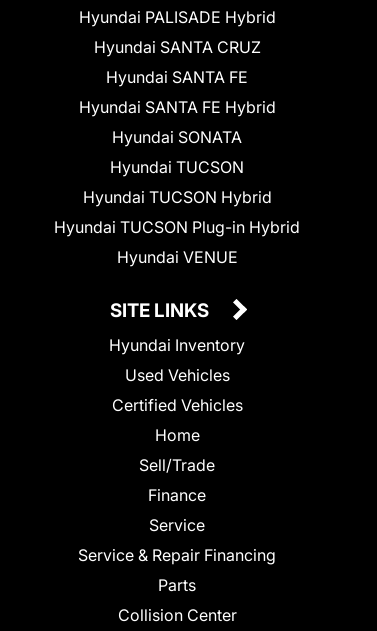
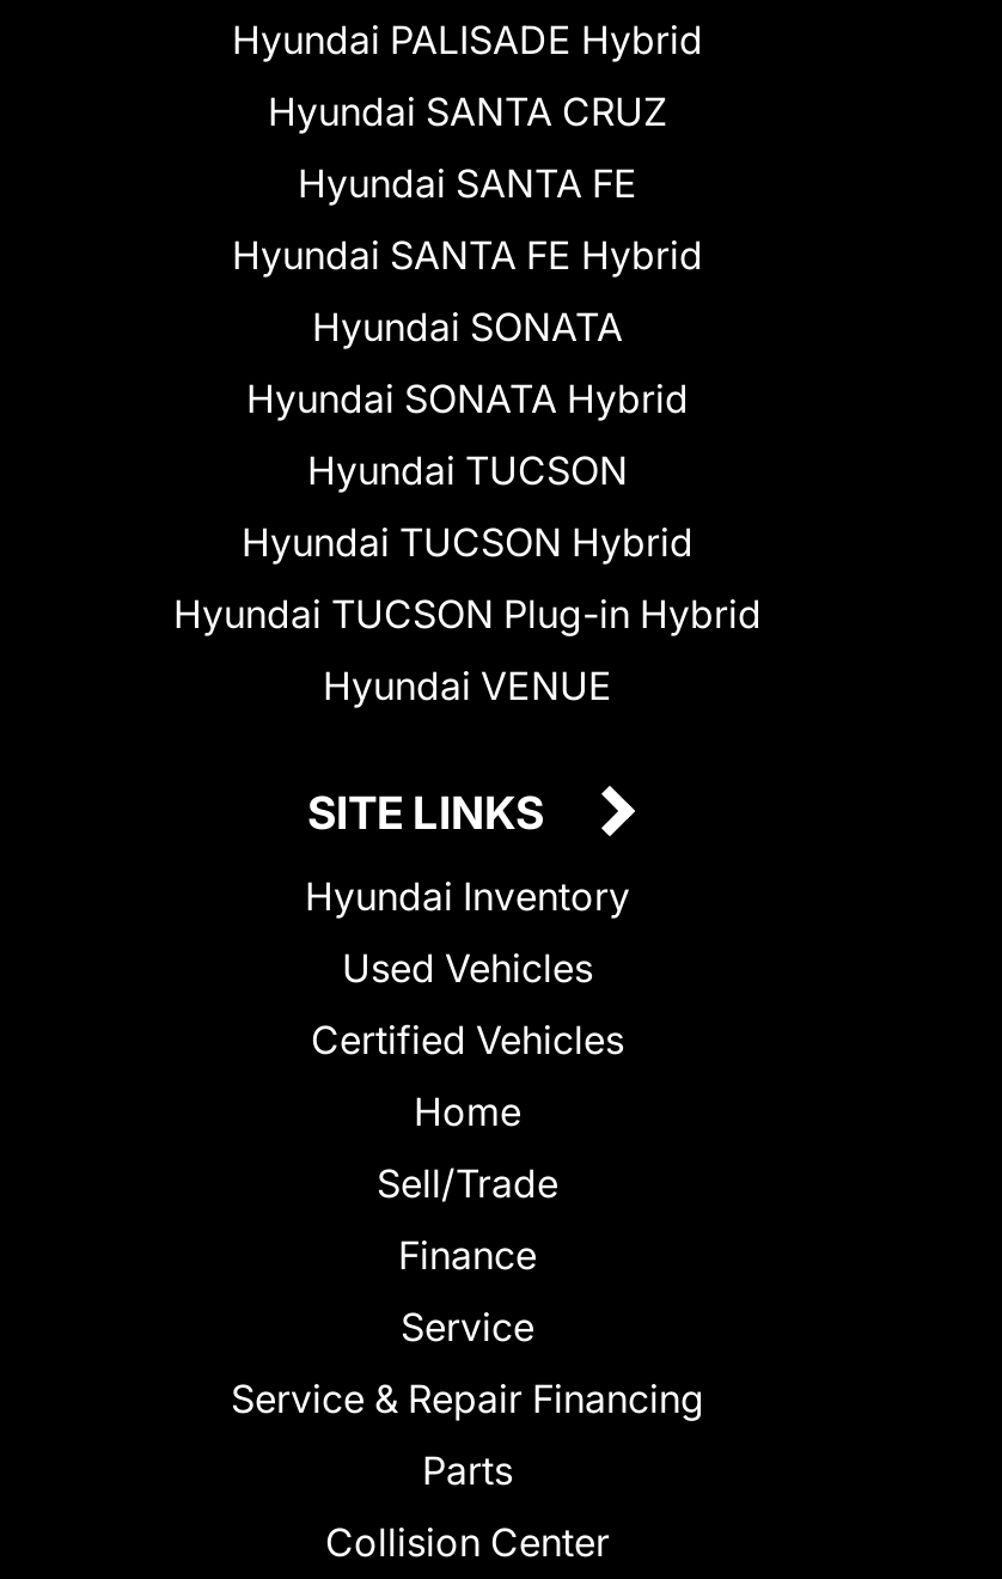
none -> [246,374,689,422] Hyundai SONATA Hybrid

